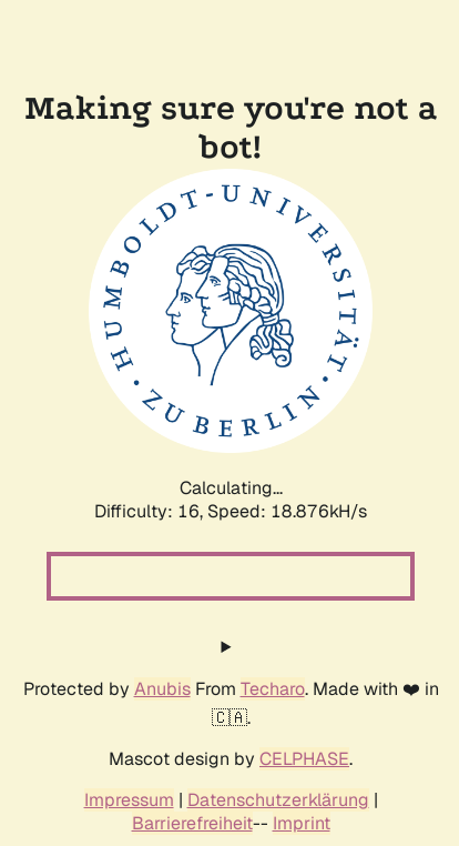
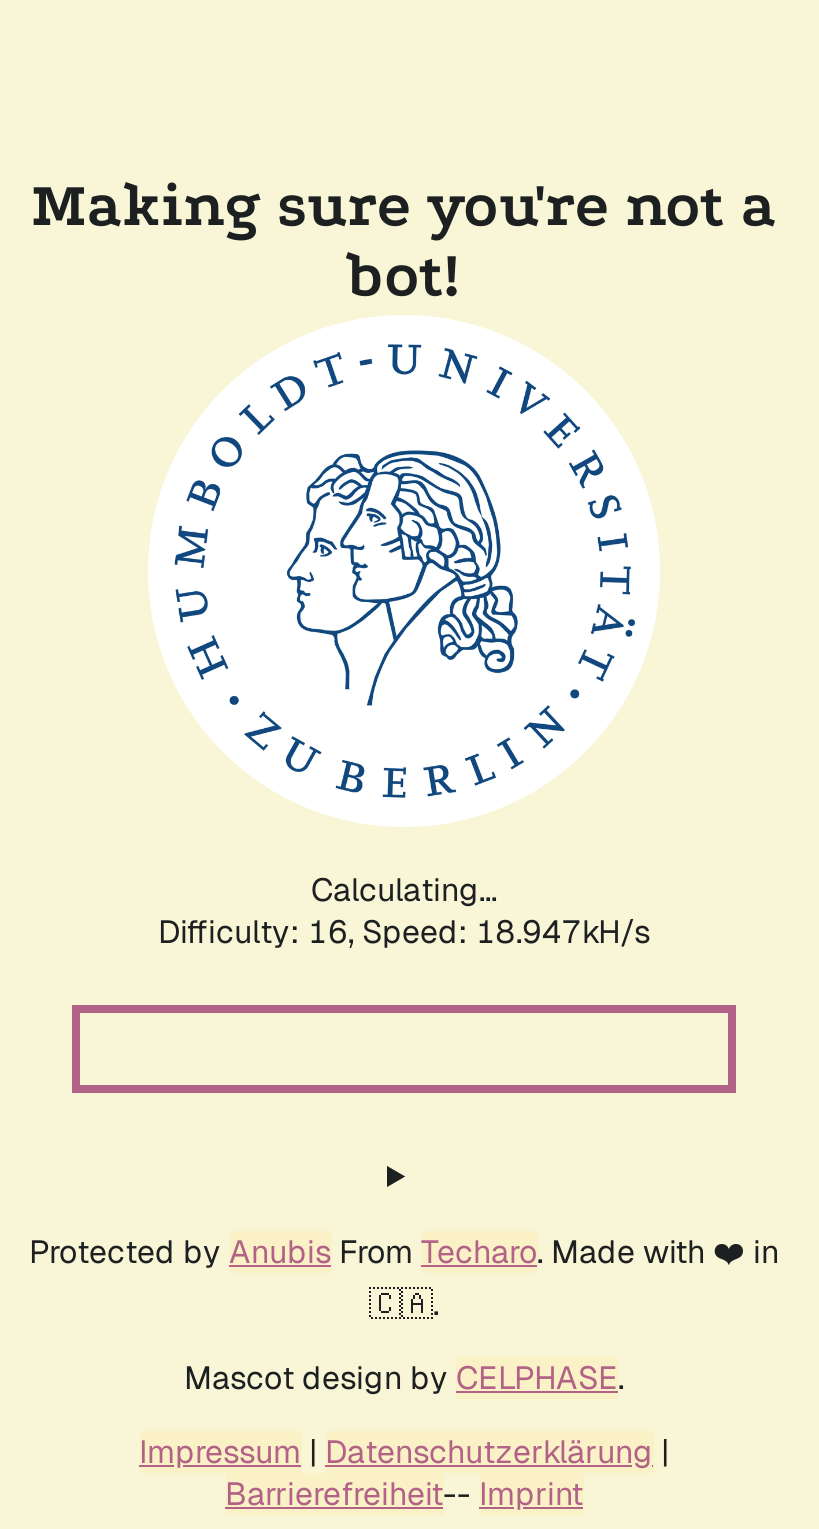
[94,500,367,523] Difficulty: 16, Speed: 18.876kH/s -> [158,911,650,953] Difficulty: 16, Speed: 18.947kH/s

